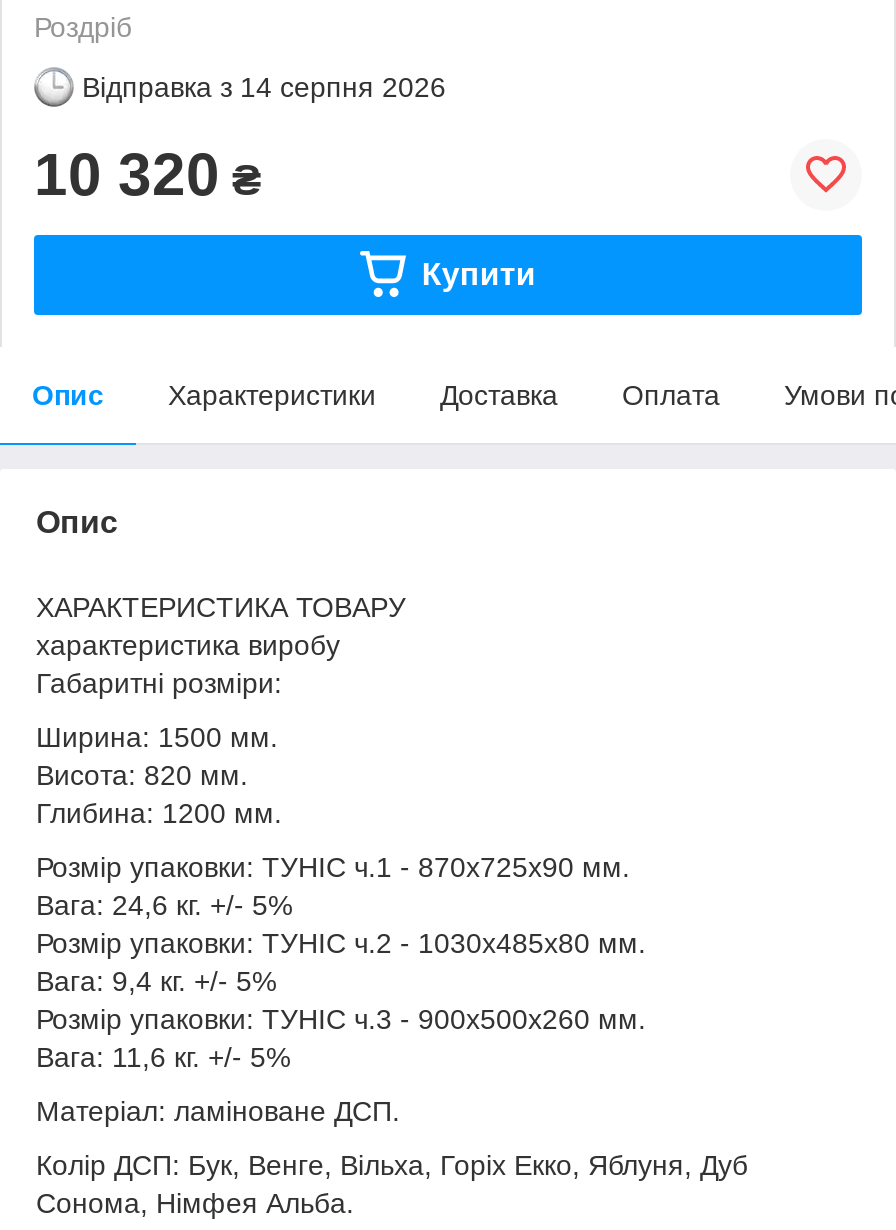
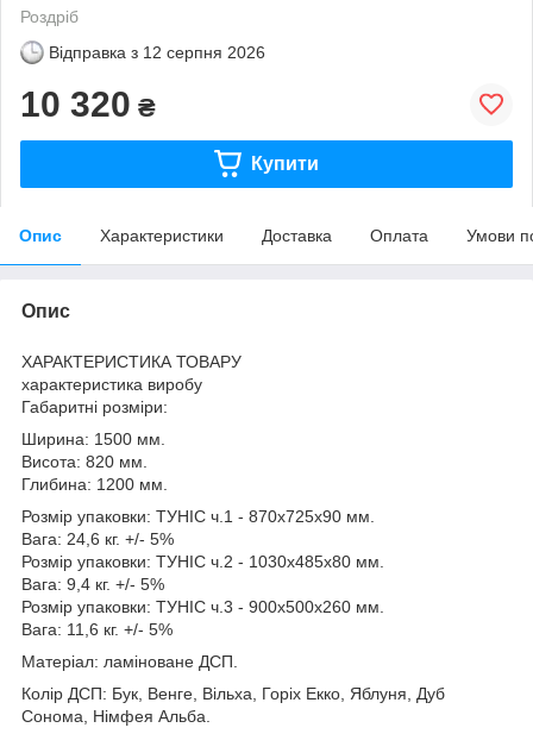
[82,71,446,103] Відправка з 14 серпня 2026 -> [49,43,265,62] Відправка з 12 серпня 2026

